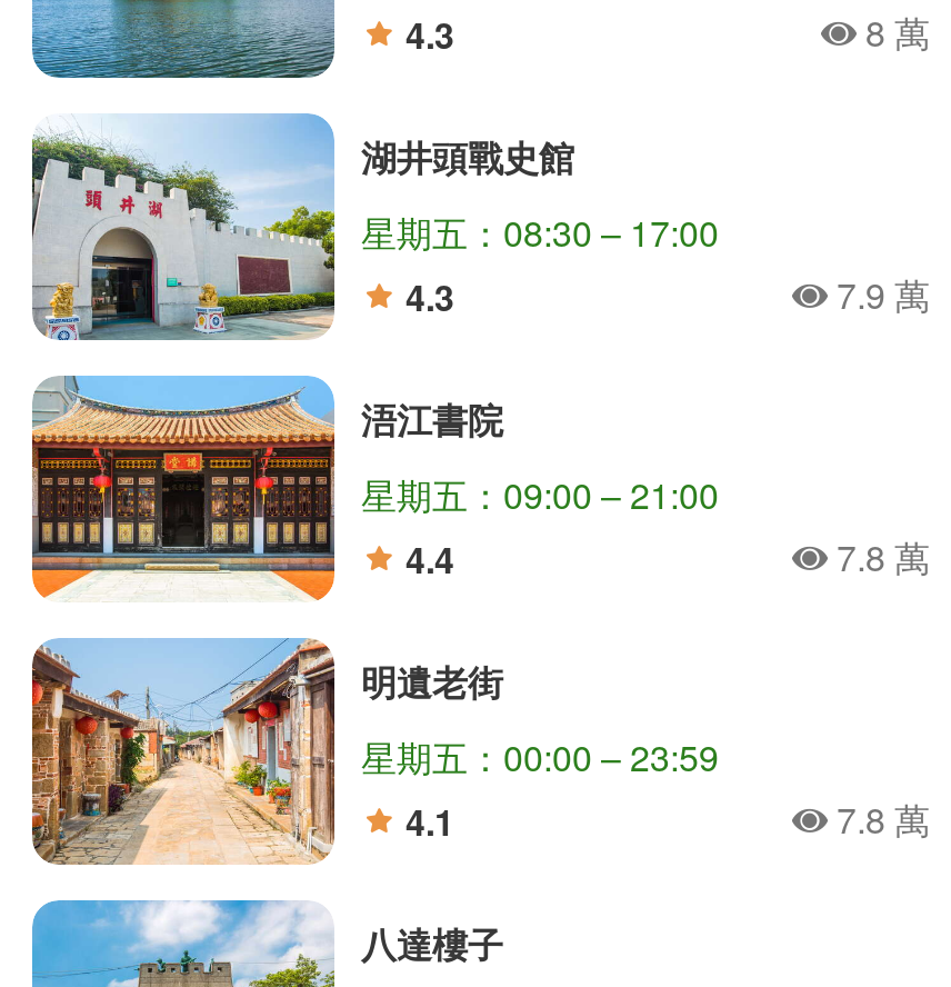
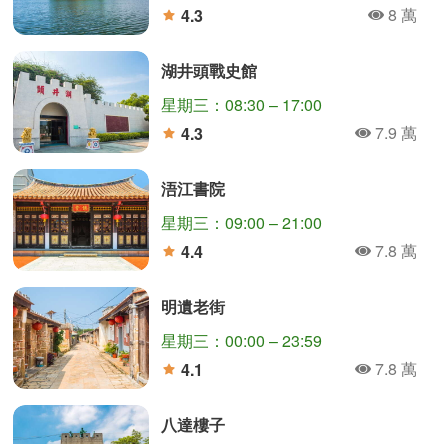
[361,207,719,258] 星期五：08:30 – 17:00 -> [161,93,322,116] 星期三：08:30 – 17:00
[361,469,719,520] 星期五：09:00 – 21:00 -> [161,211,322,234] 星期三：09:00 – 21:00
[361,731,719,782] 星期五：00:00 – 23:59 -> [161,329,322,352] 星期三：00:00 – 23:59

